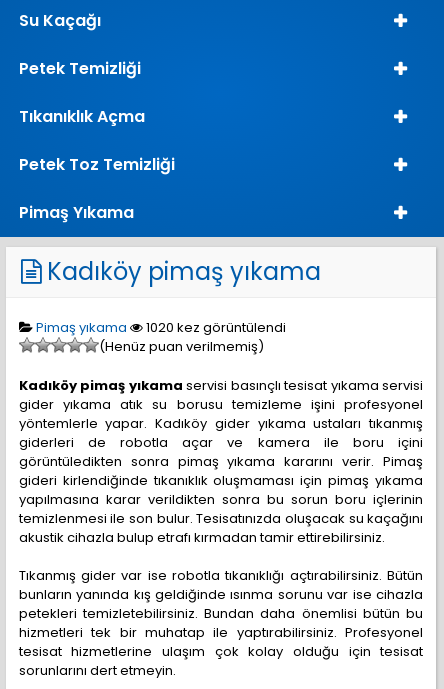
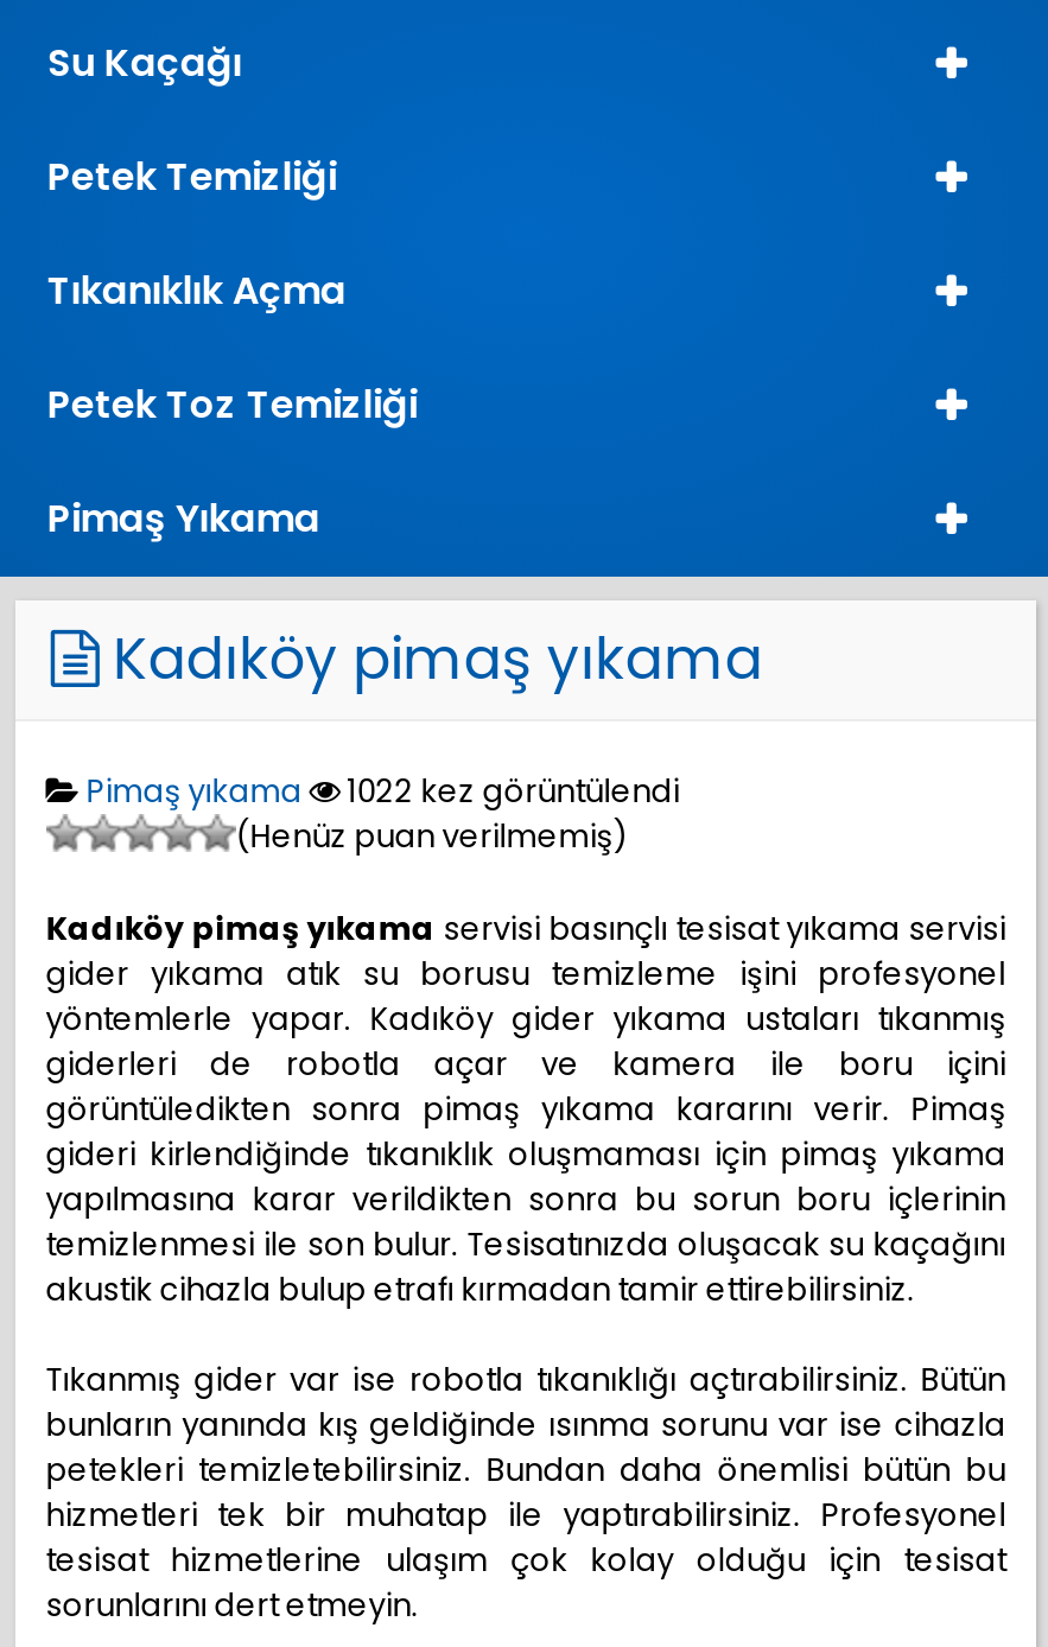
[143,318,286,337] 1020 kez görüntülendi -> [340,769,680,814] 1022 kez görüntülendi

